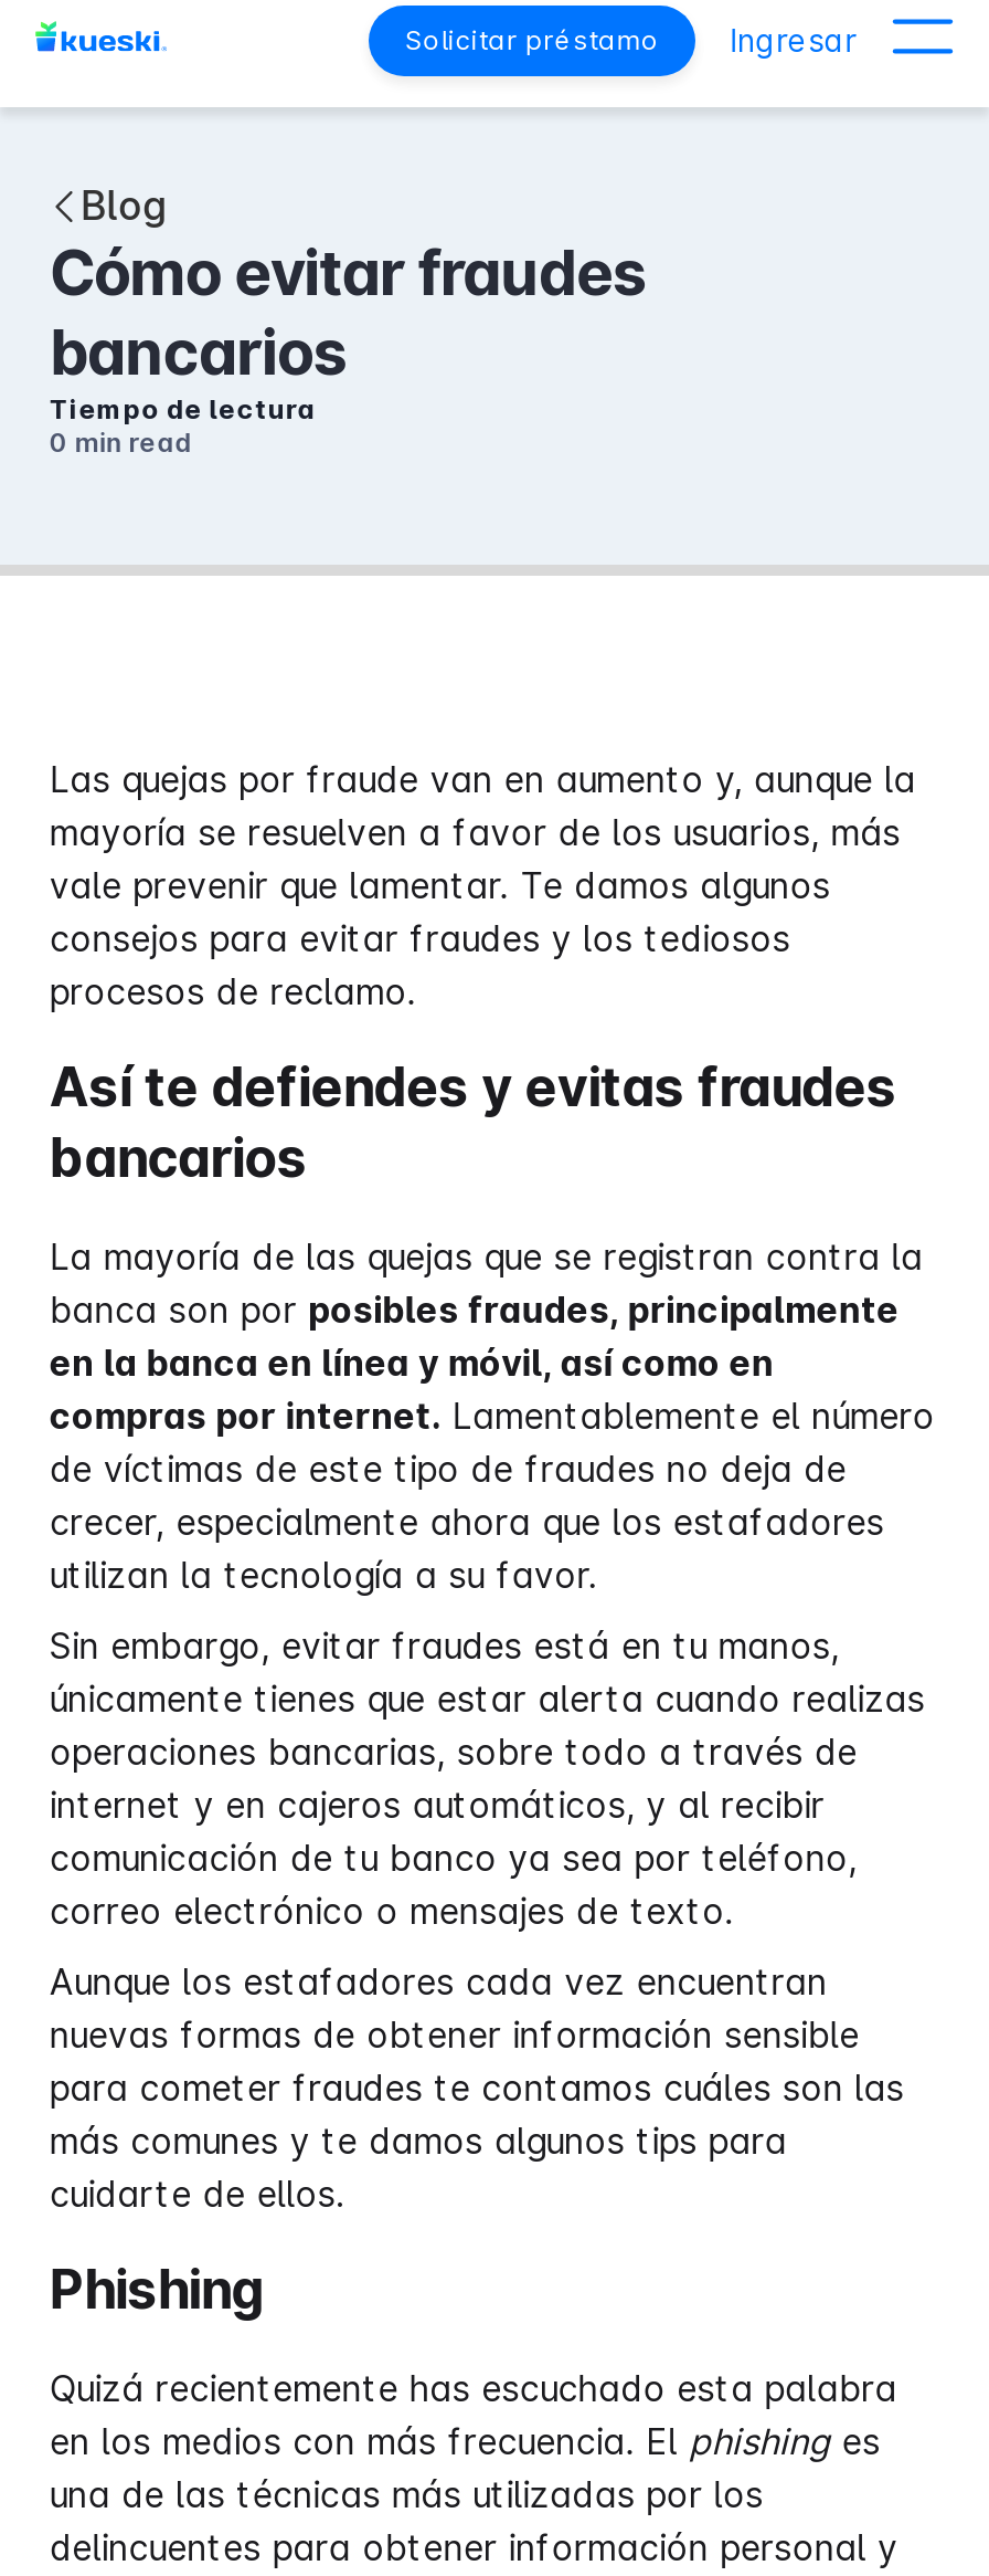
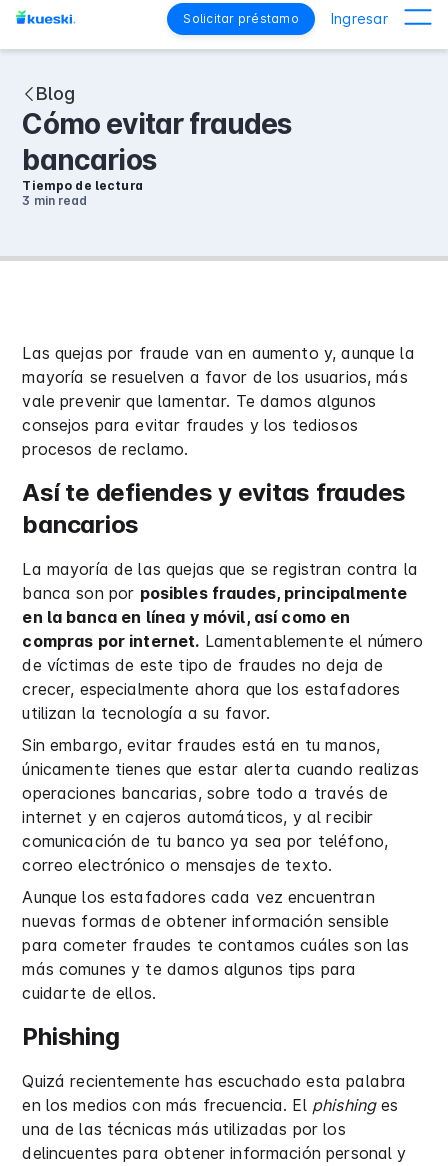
[49,426,193,459] 0 minread -> [22,193,87,208] 3 minread

